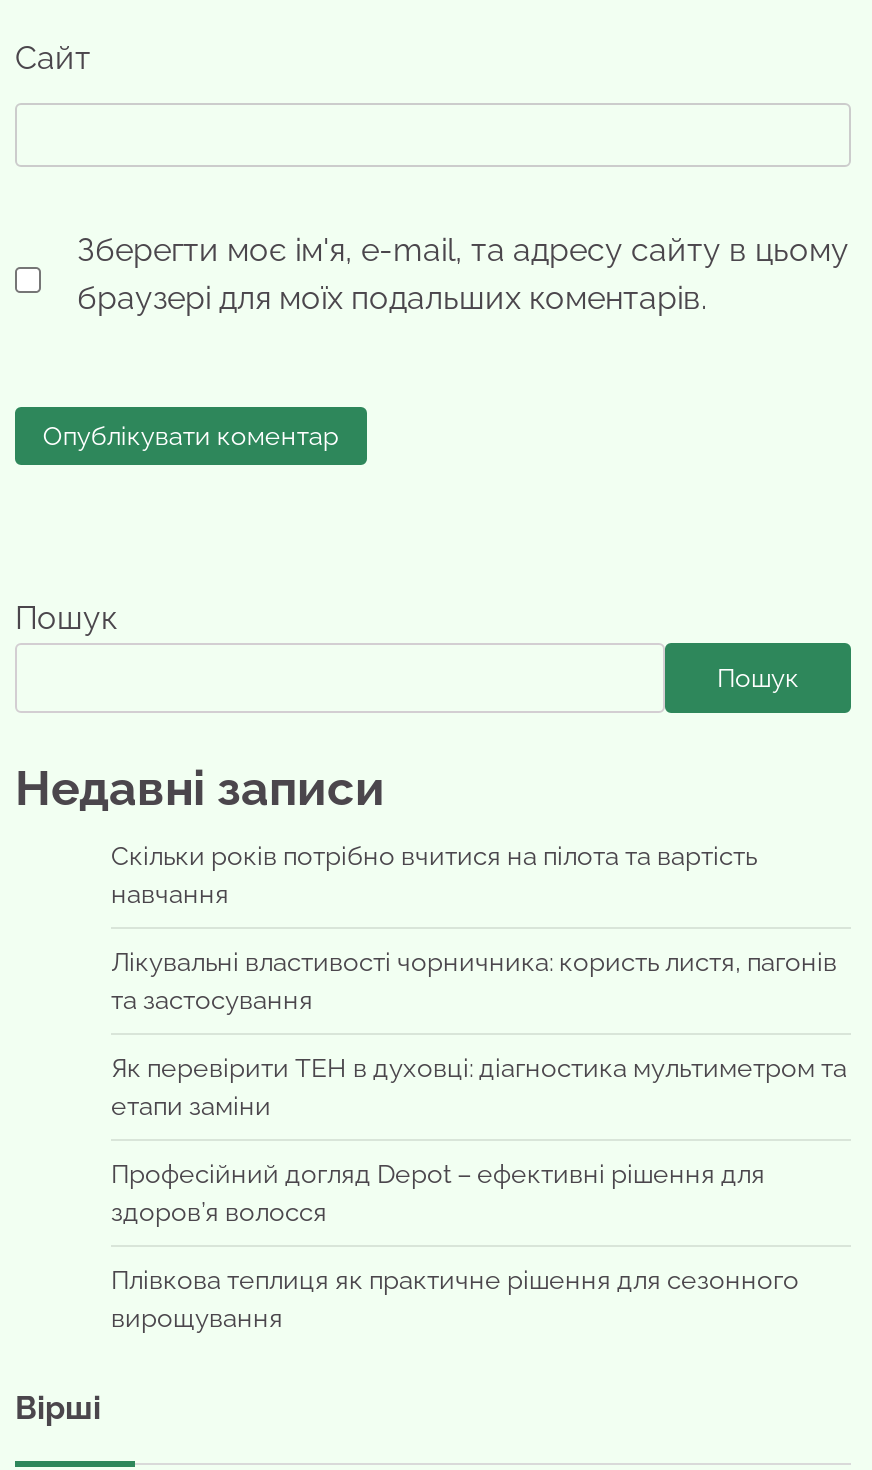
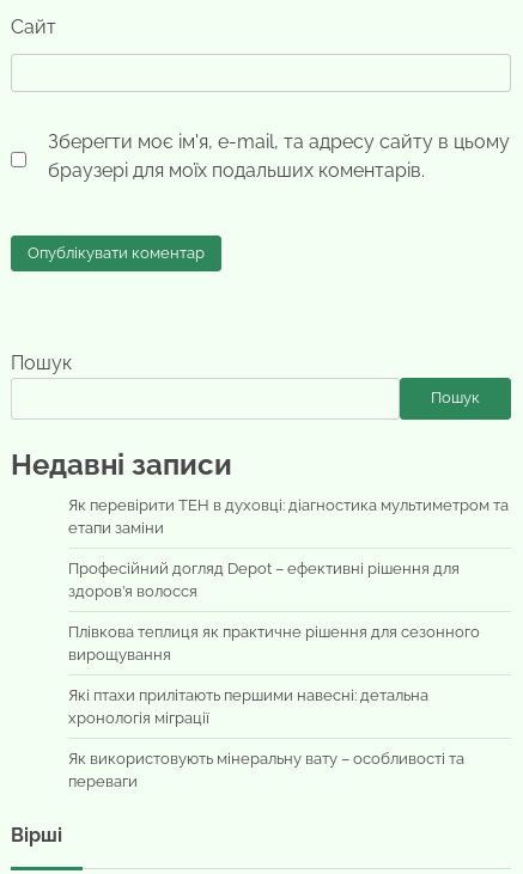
[111,842,837,1016] Скільки років потрібно вчитися на пілота та вартість | навчання | Лікувальні властивості чорничника: користь листя, пагонів | та застосування -> none
moved [111,1054,847,1334] -> [68,496,509,663]: Як перевірити ТЕН в духовці: діагностика мультиметром та | етапи заміни | Професійний догляд Depot – ефективні рішення для | здоров’я волосся | Плівкова теплиця як практичне рішення для сезонного | вирощування
none -> [68,686,464,790] Які птахи прилітають першими навесні: детальна | хронологія міграції | Як використовують мінеральну вату – особливості та | переваги

